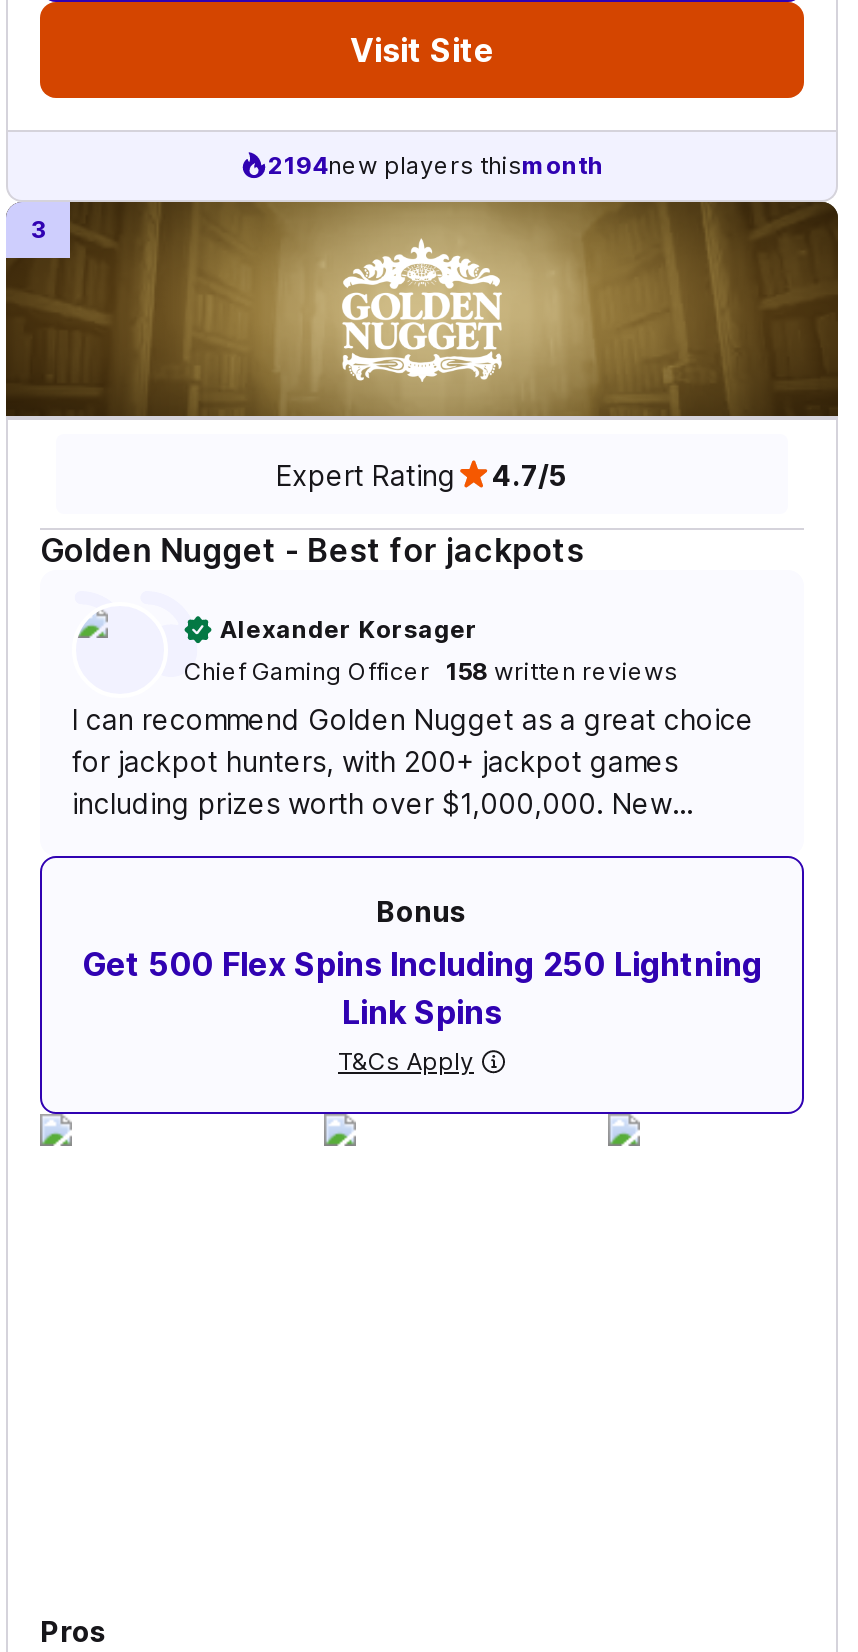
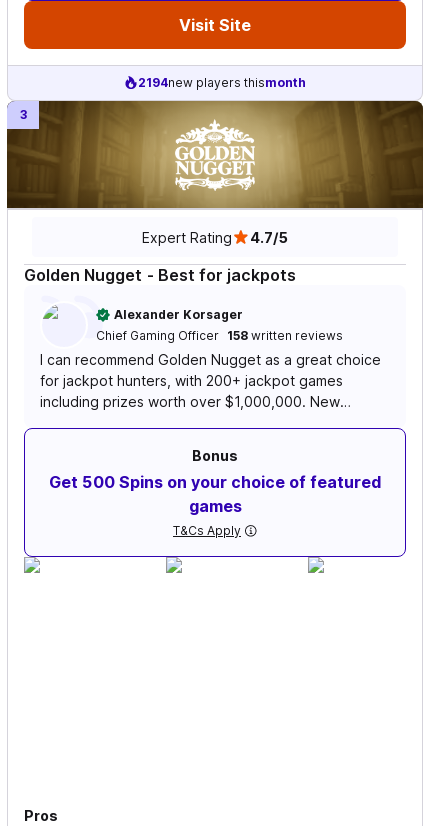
[82,944,762,1032] Get 500 Flex Spins Including 250 Lightning | Link Spins -> [49,472,381,516] Get 500 Spins on your choice of featured | games

